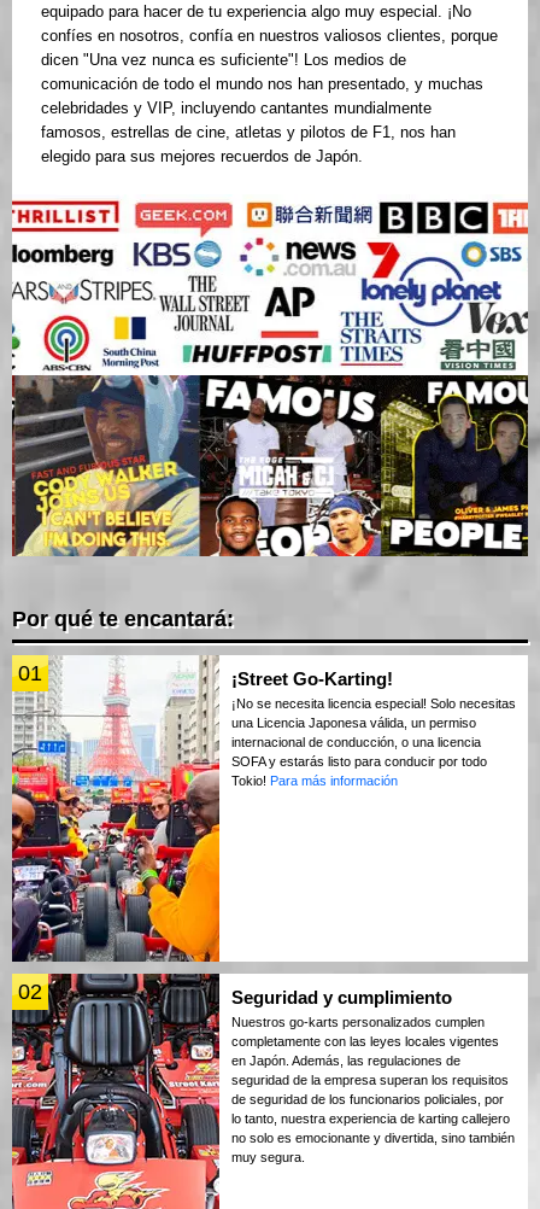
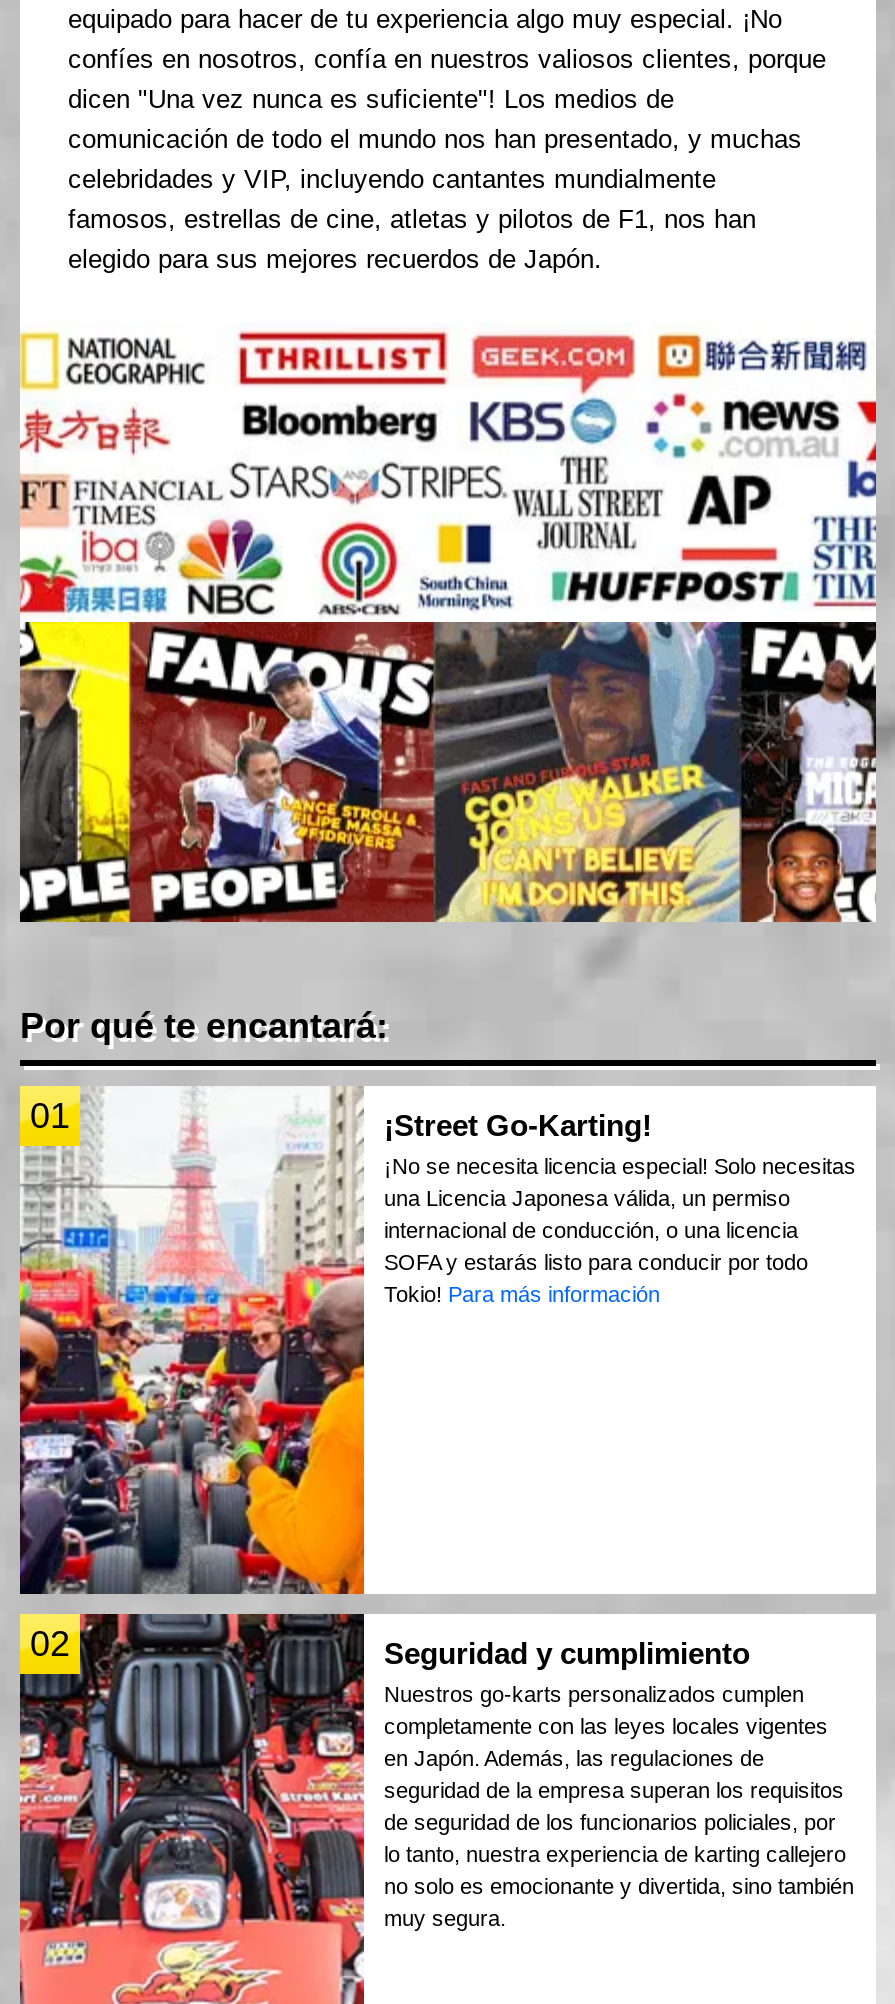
[11,199,529,557] [image] -> [18,330,878,924] [image]

